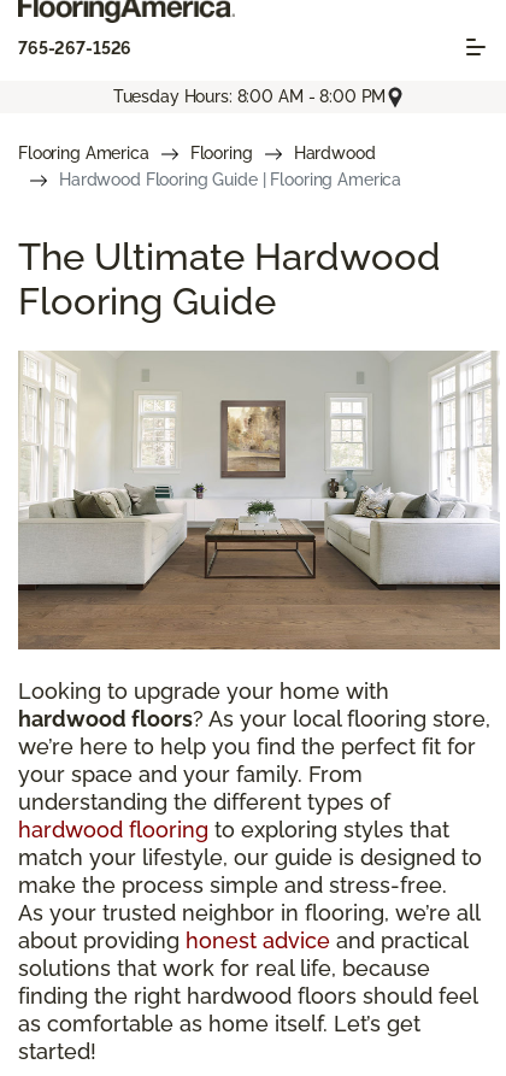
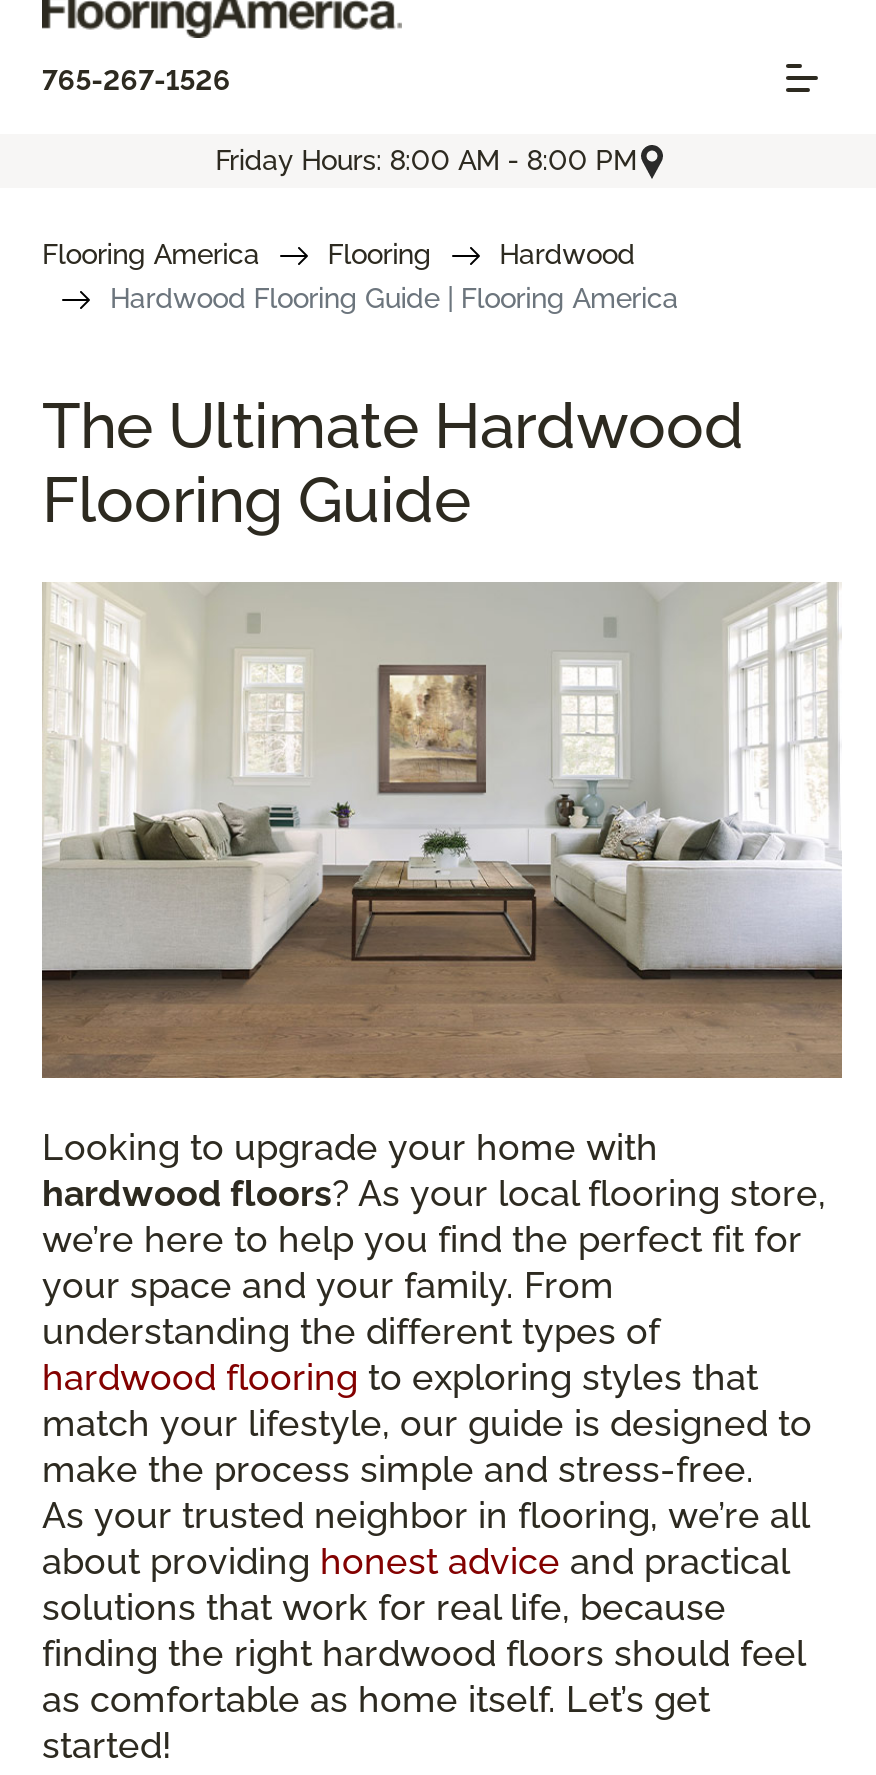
[113,87,386,106] Tuesday Hours: 8:00 AM - 8:00 PM -> [215,144,637,176] Friday Hours: 8:00 AM - 8:00 PM

